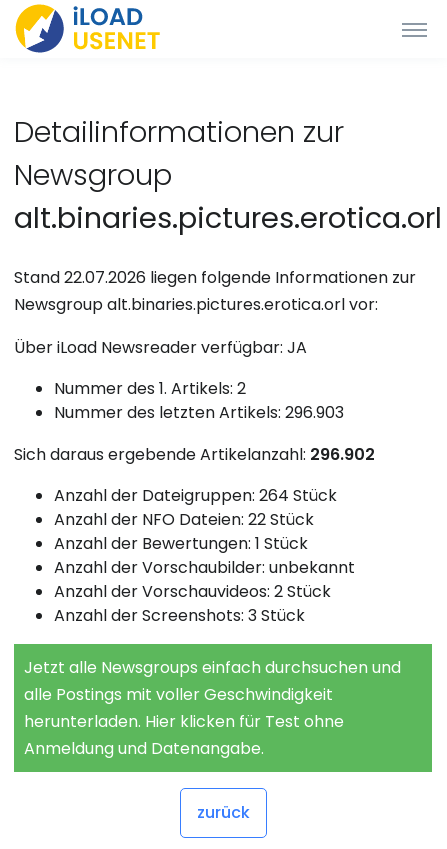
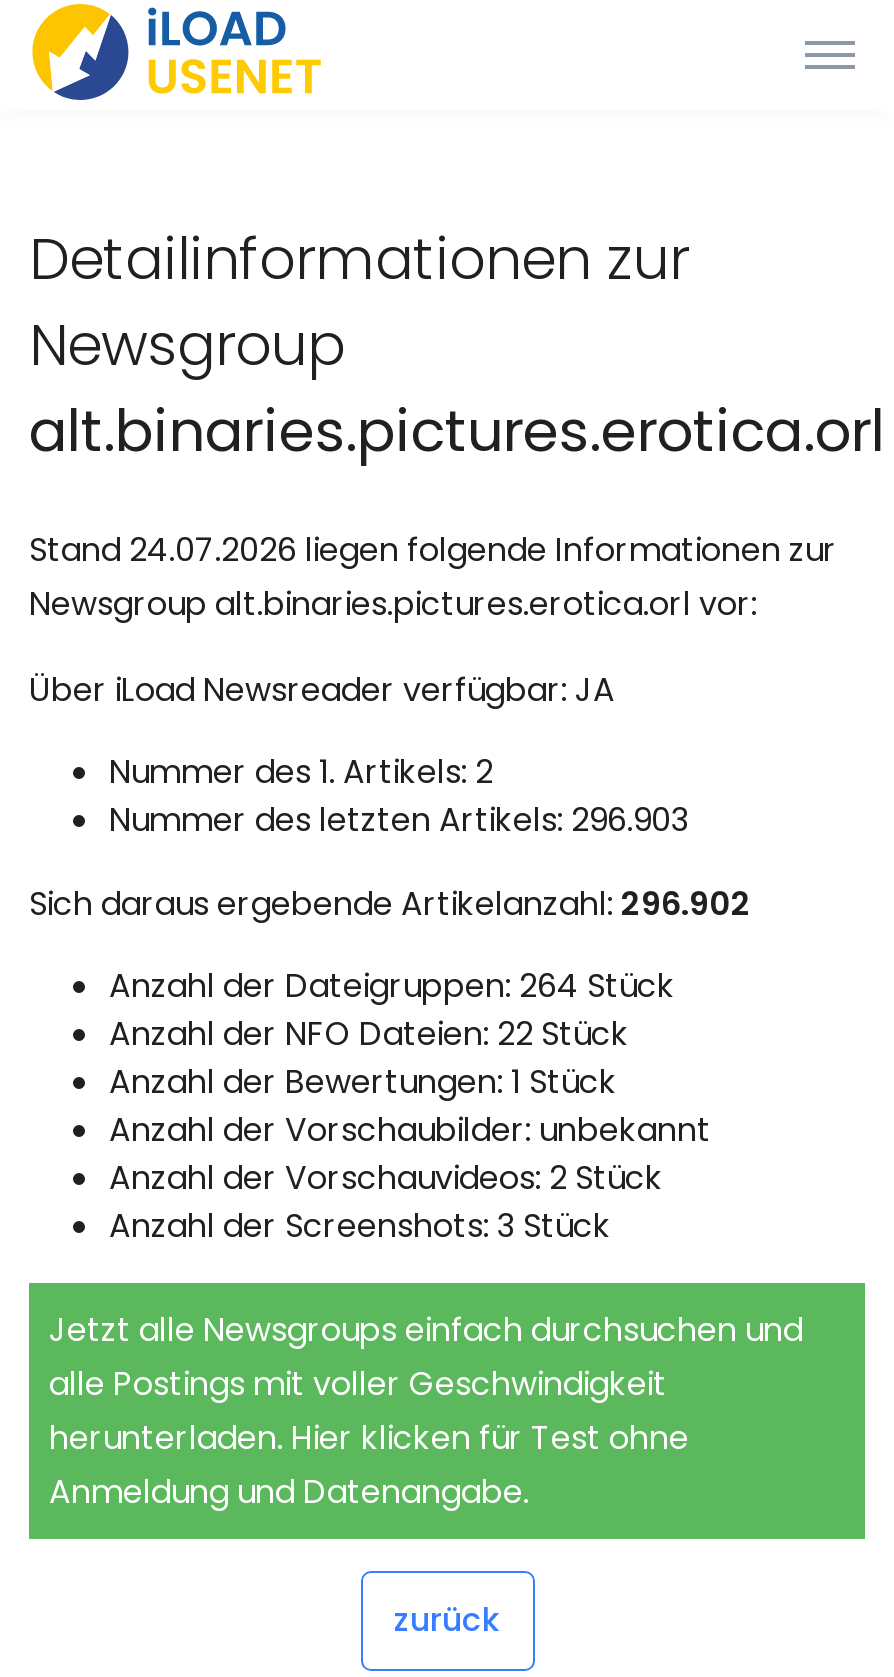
[14,266,416,289] Stand 22.07.2026 liegen folgende Informationen zur -> [29,527,837,573] Stand 24.07.2026 liegen folgende Informationen zur

